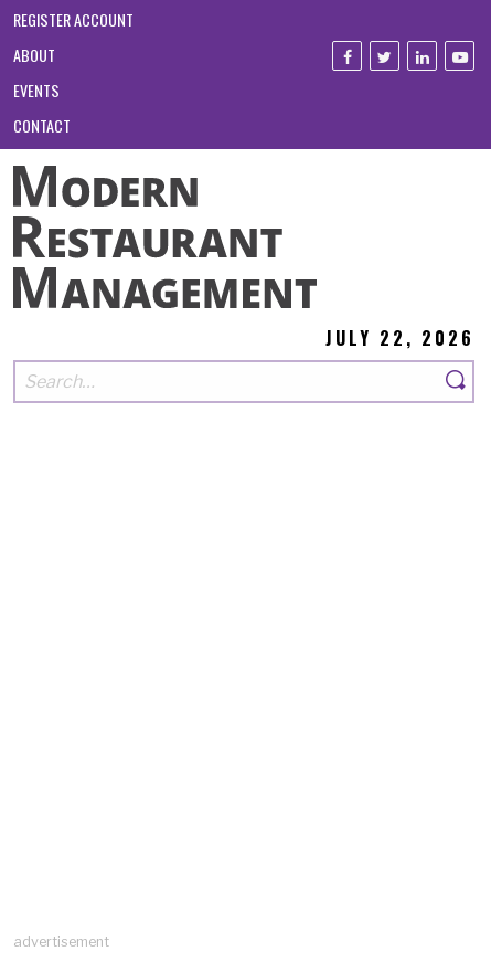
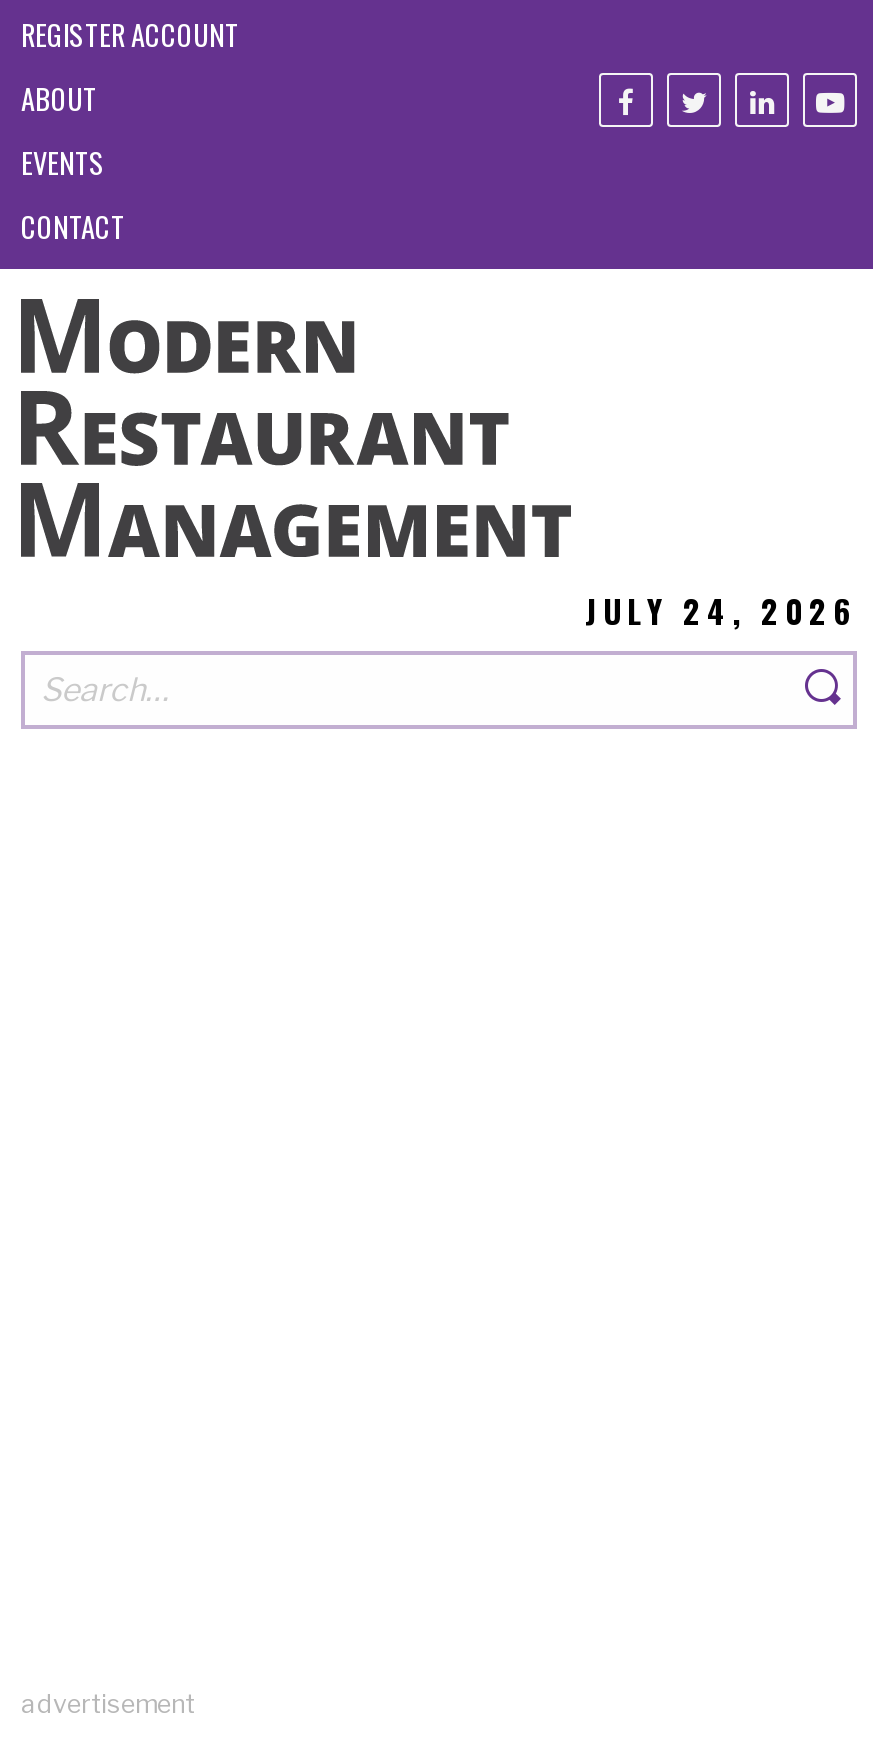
[325,325,474,351] JULY 22, 2026 -> [585,587,857,635] JULY 24, 2026

